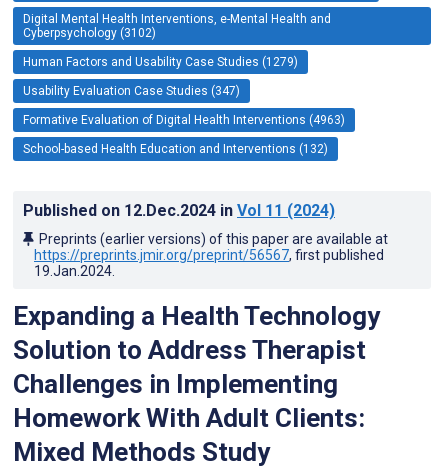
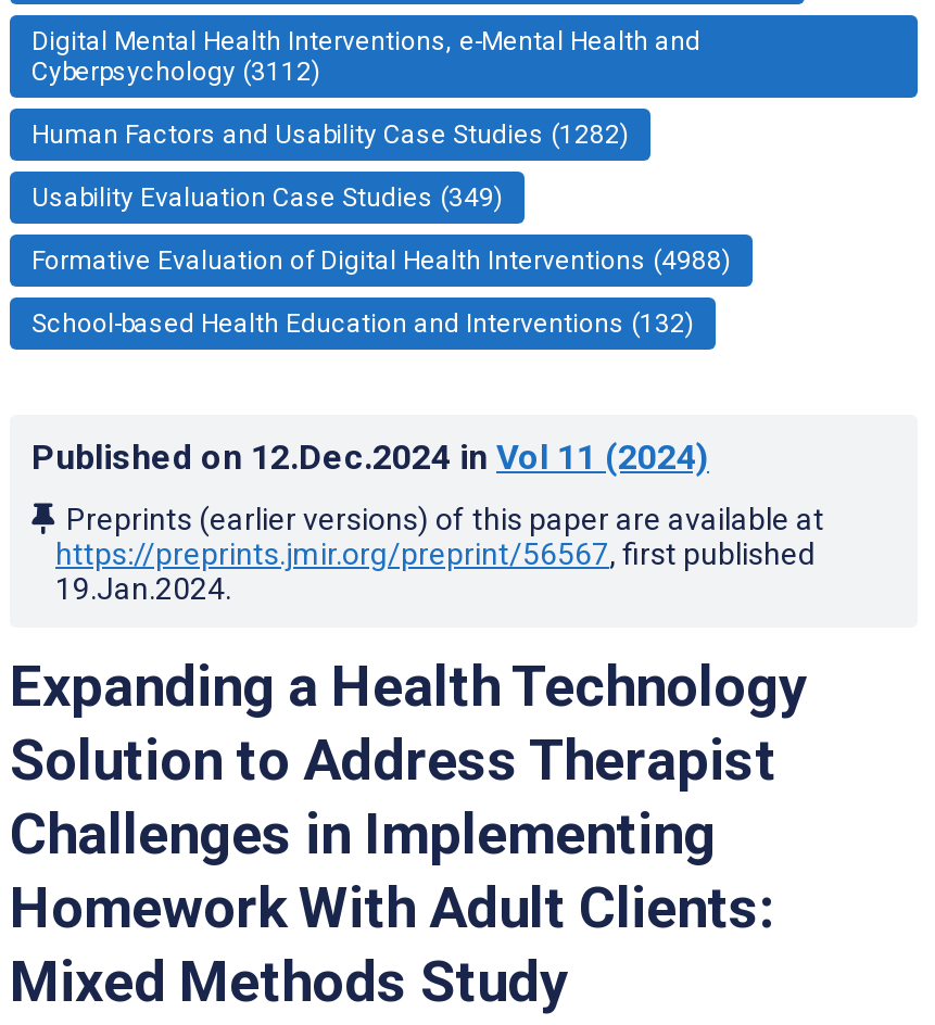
[23,26,156,40] Cyberpsychology (3102) -> [31,56,320,87] Cyberpsychology (3112)
[23,55,298,69] Human Factors and Usability Case Studies (1279) -> [31,119,629,150] Human Factors and Usability Case Studies (1282)
[23,84,240,98] Usability Evaluation Case Studies (347) -> [31,182,503,213] Usability Evaluation Case Studies (349)
[23,113,345,127] Formative Evaluation of Digital Health Interventions (4963) -> [31,245,731,276] Formative Evaluation of Digital Health Interventions (4988)

